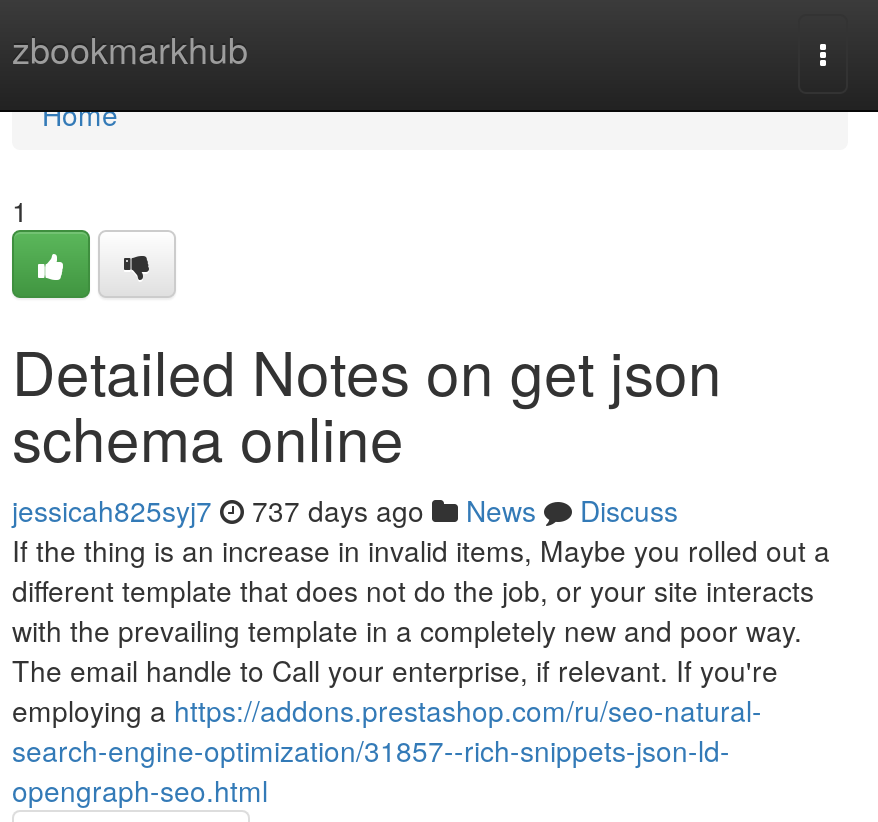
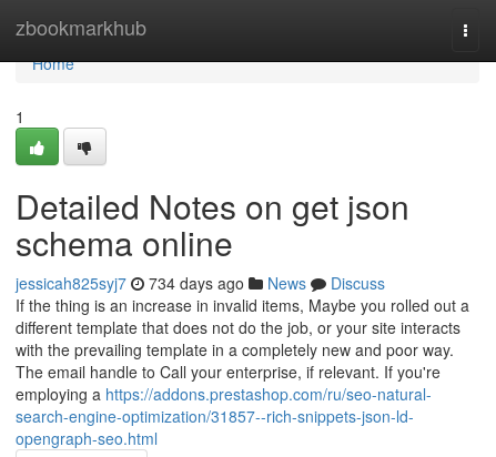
[12,490,678,530] jessicah825syj7 737 days ago News Discuss -> [16,272,385,294] jessicah825syj7 734 days ago News Discuss

